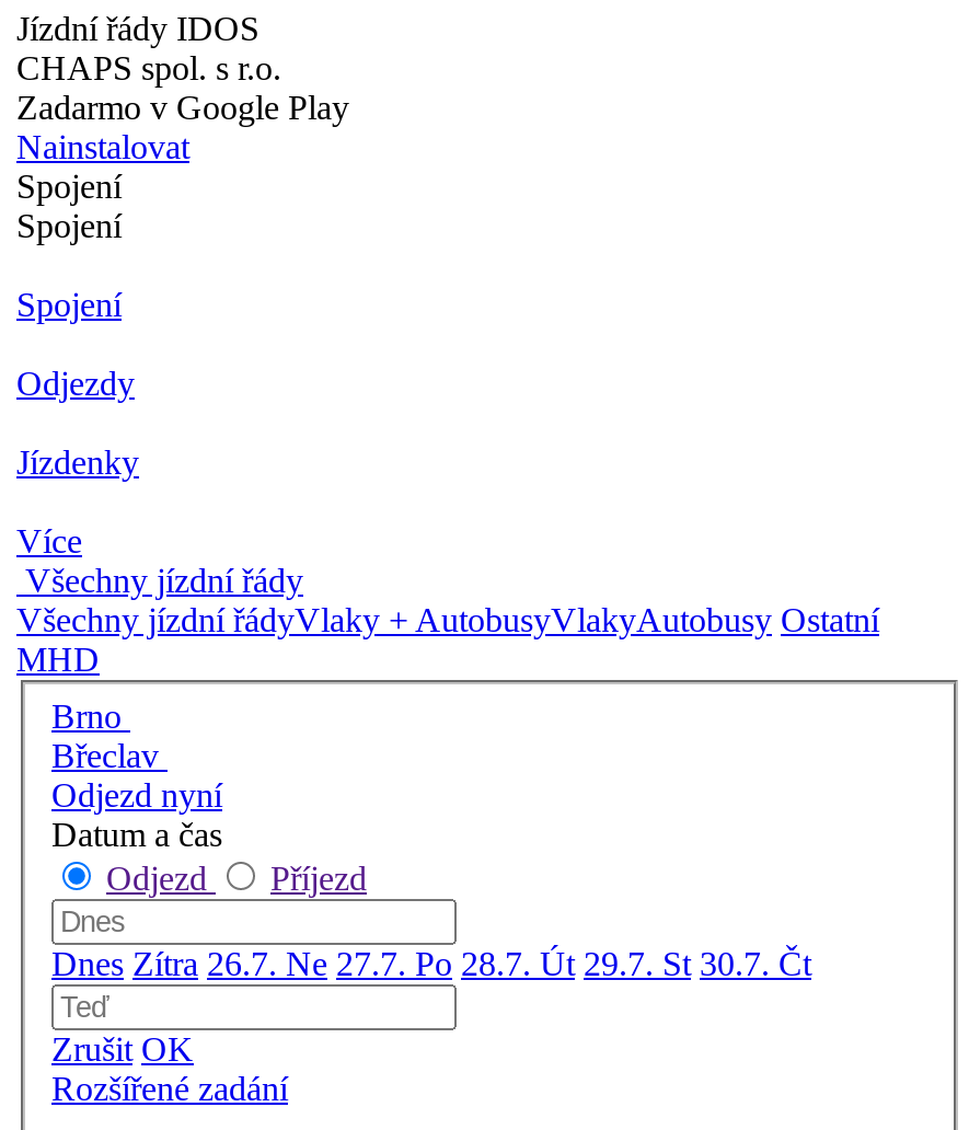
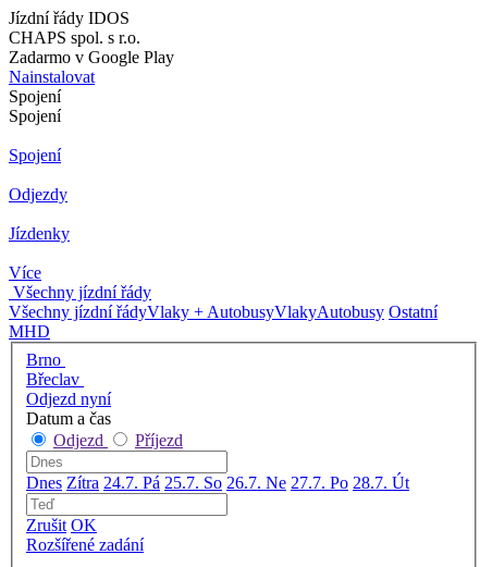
[51,944,811,981] Dnes Zítra 26.7. Ne 27.7. Po 28.7. Út 29.7. St 30.7. Čt -> [26,473,409,491] Dnes Zítra 24.7. Pá 25.7. So 26.7. Ne 27.7. Po 28.7. Út

